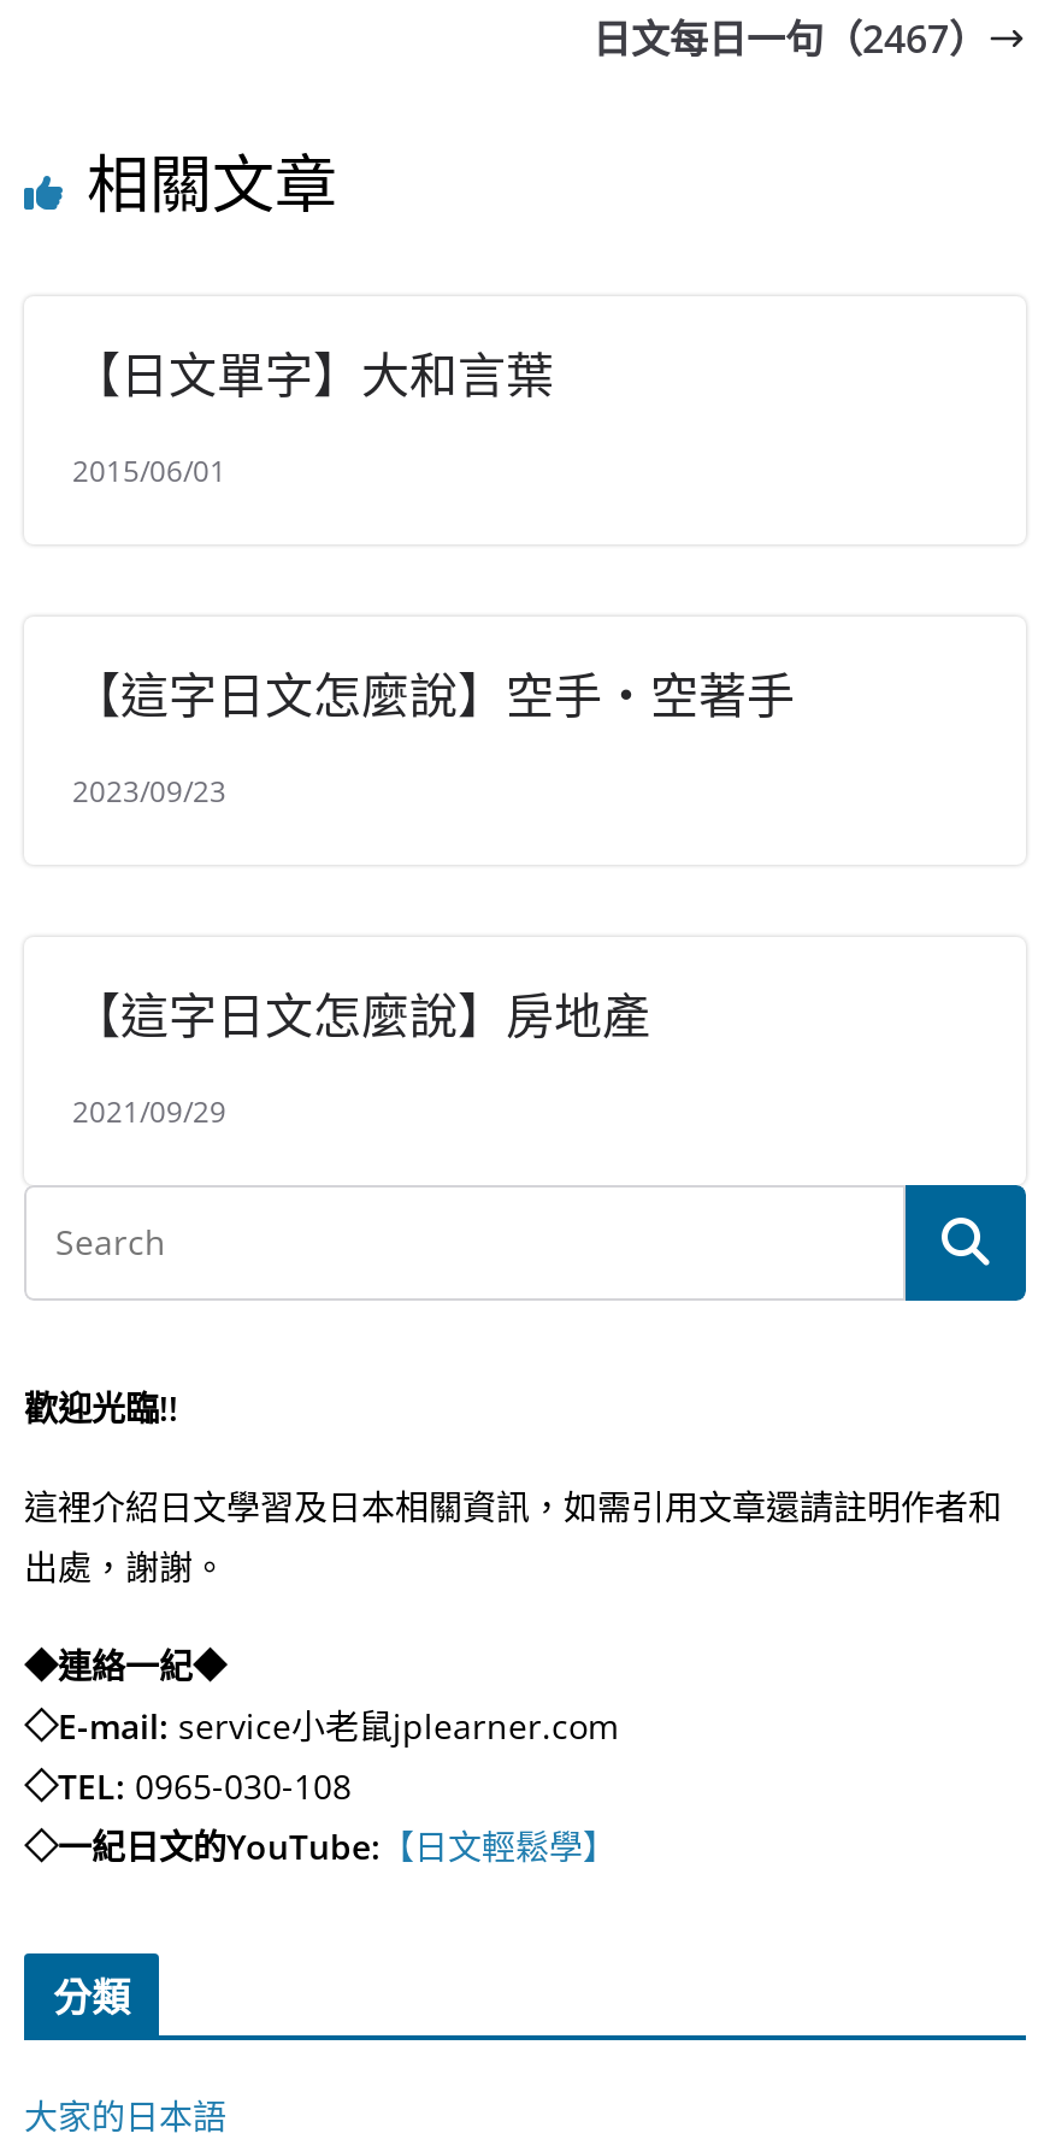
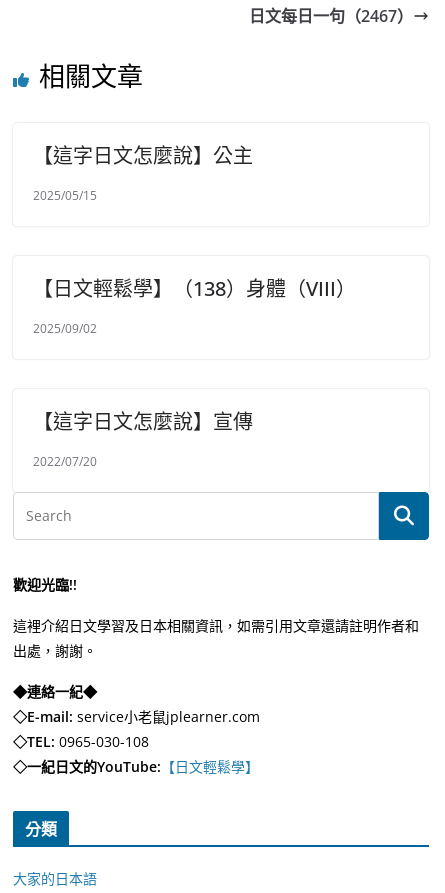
[72,342,554,407] 【日文單字】大和言葉 -> [33,142,253,169] 【這字日文怎麼說】公主
[72,451,226,492] 2015/06/01 -> [33,187,97,204] 2025/05/15
[72,663,795,728] 【這字日文怎麼說】空手・空著手 -> [33,275,356,302] 【日文輕鬆學】（138）身體（VIII）
[72,771,226,812] 2023/09/23 -> [33,320,97,337] 2025/09/02
[72,983,650,1048] 【這字日文怎麼說】房地產 -> [33,408,253,435] 【這字日文怎麼說】宣傳
[72,1091,226,1132] 2021/09/29 -> [33,453,97,470] 2022/07/20

